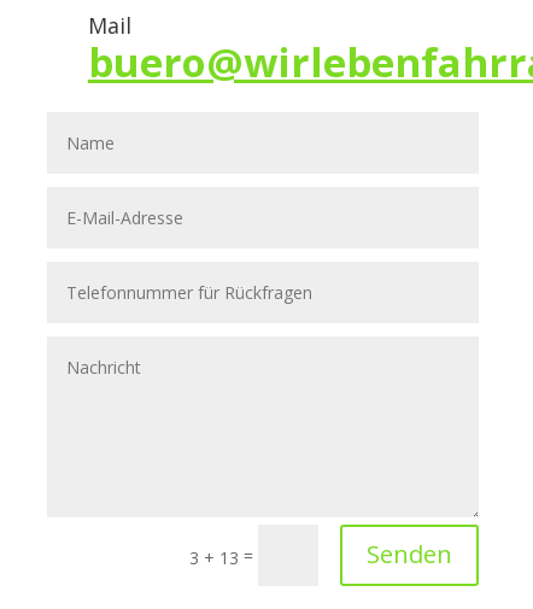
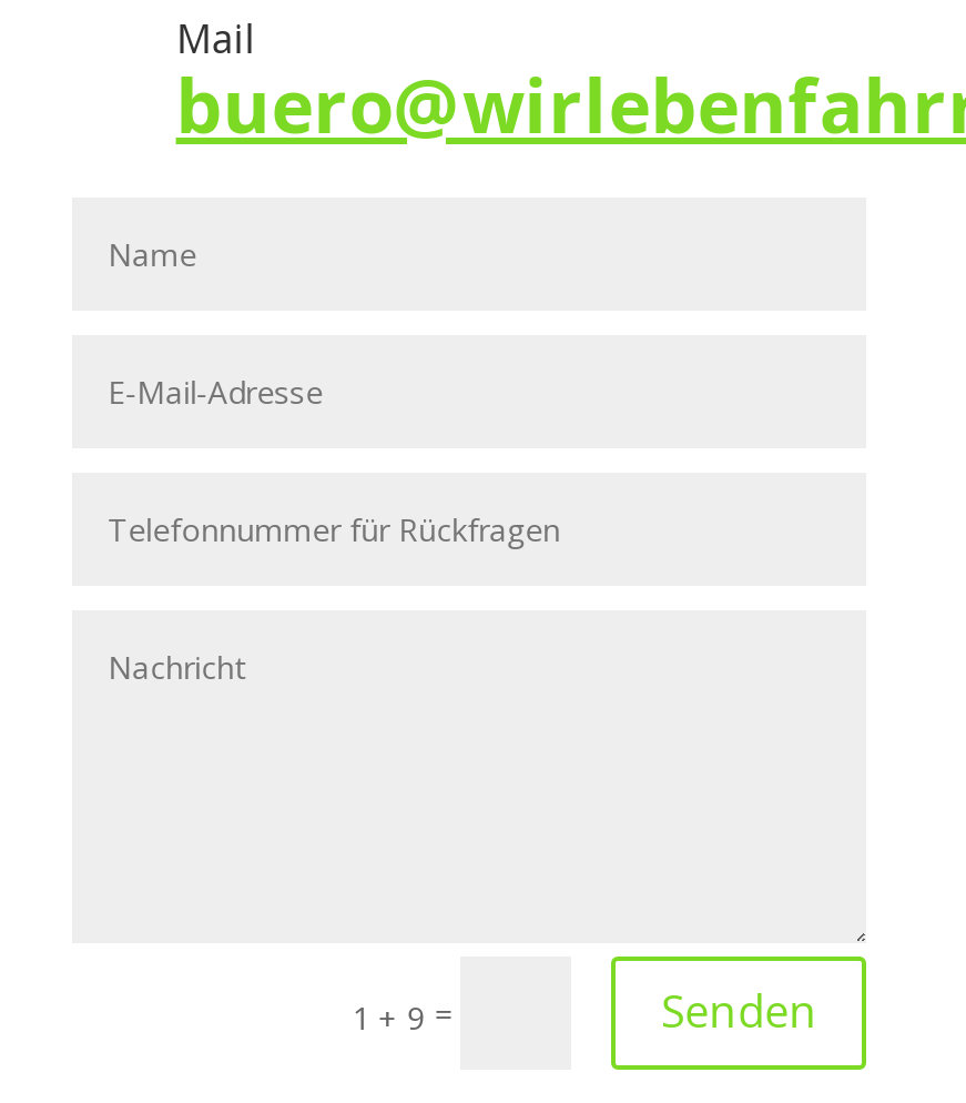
[190,544,258,569] 3 + 13 = -> [352,992,461,1038] 1 + 9 =

